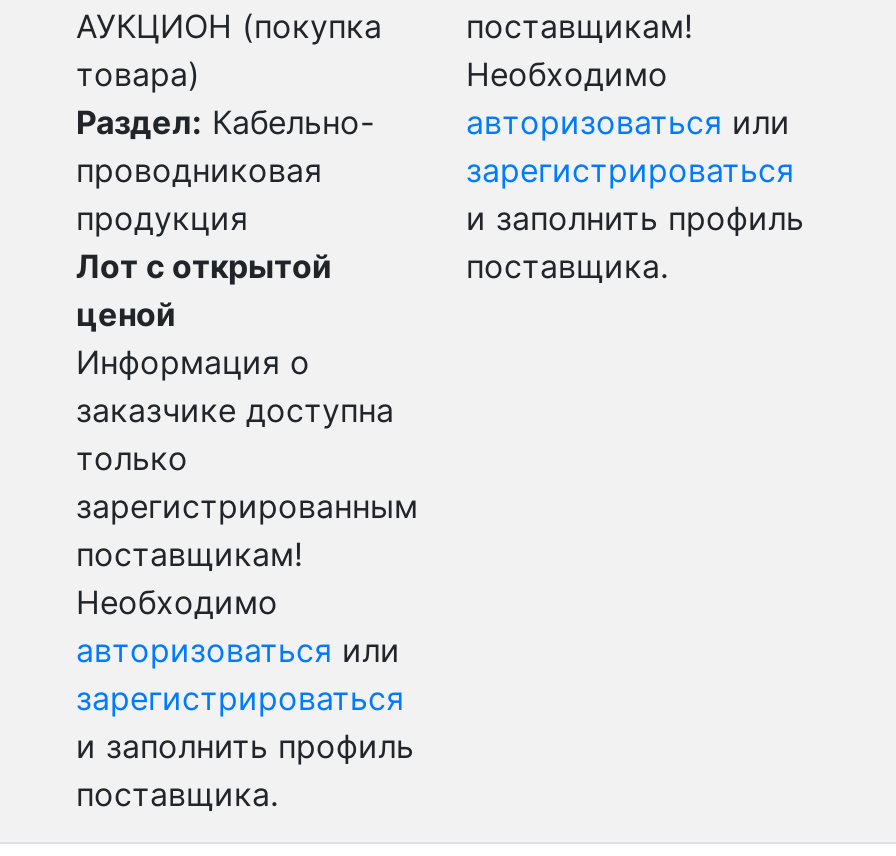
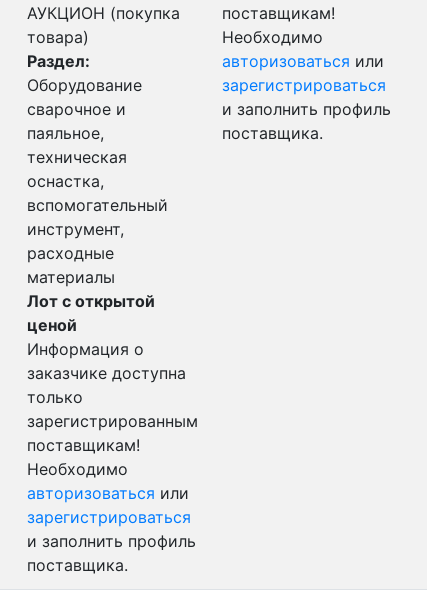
[76,102,374,238] Раздел: Кабельно- | проводниковая | продукция -> [27,51,168,287] Раздел: | Оборудование | сварочное и | паяльное, | техническая | оснастка, | вспомогательный | инструмент, | расходные | материалы

